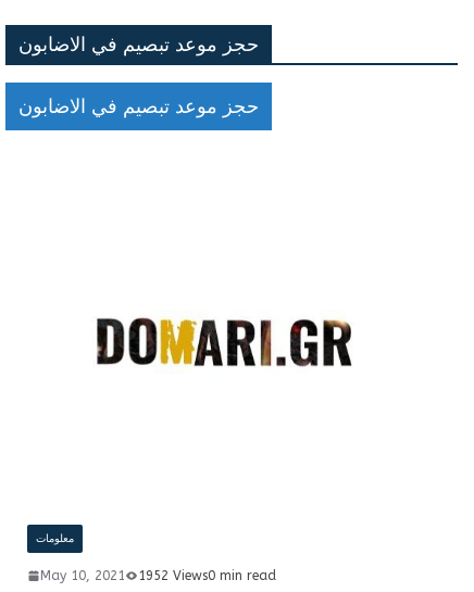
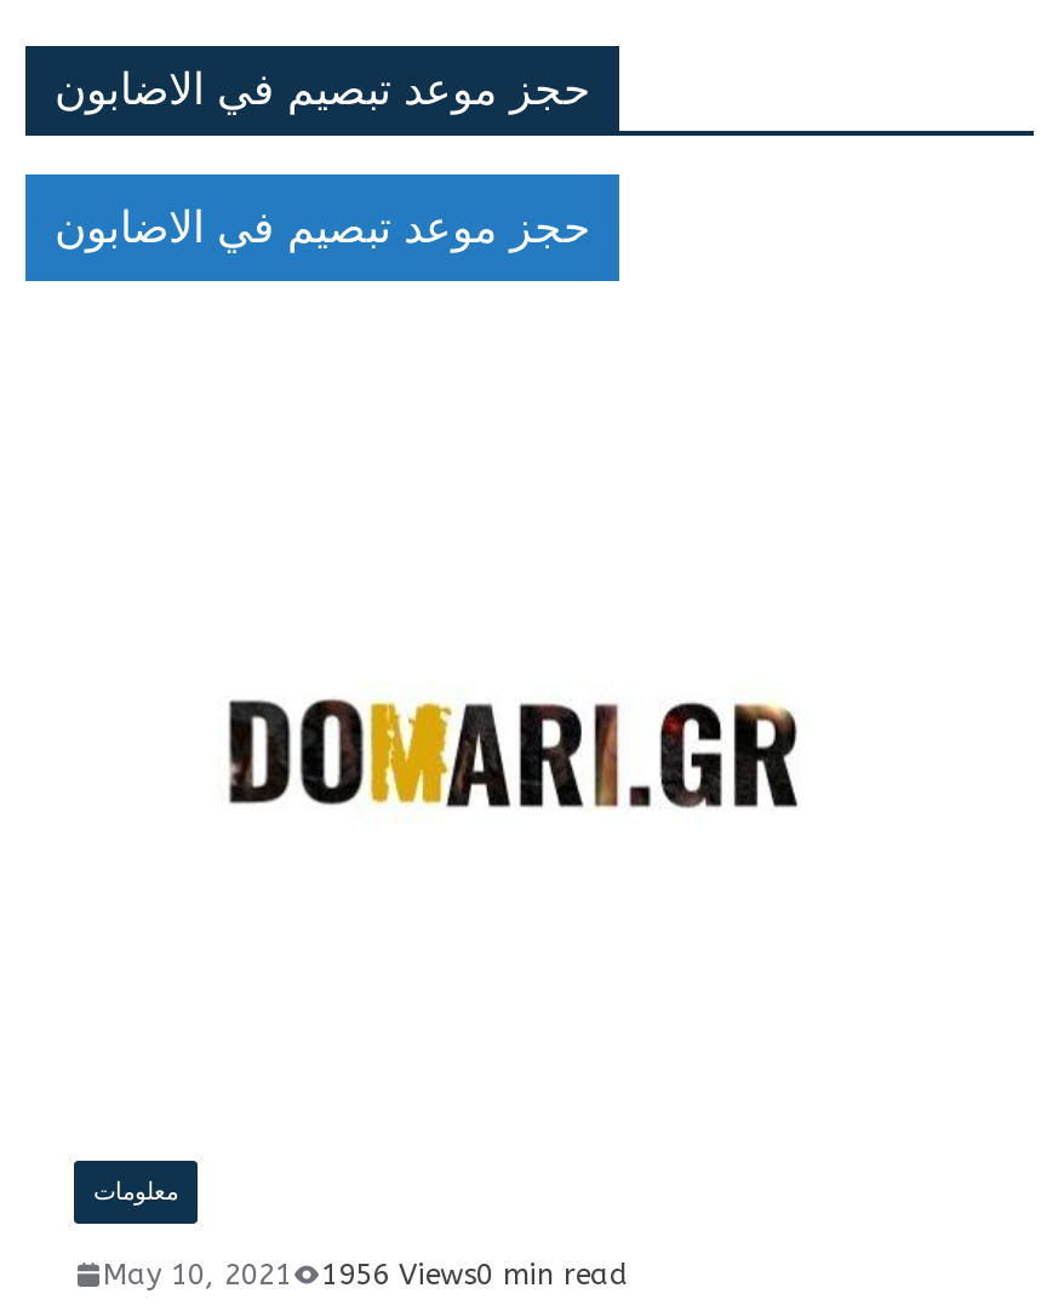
[138,568,276,583] 1952 Views0 min read -> [321,1257,629,1291] 1956 Views0 min read

